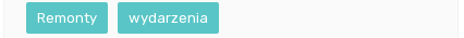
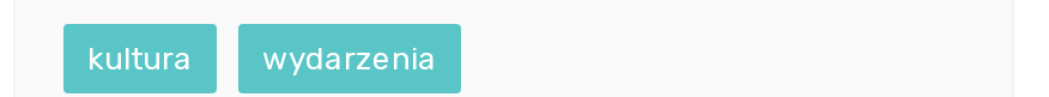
[37,10,97,26] Remonty -> [87,40,193,76] kultura

